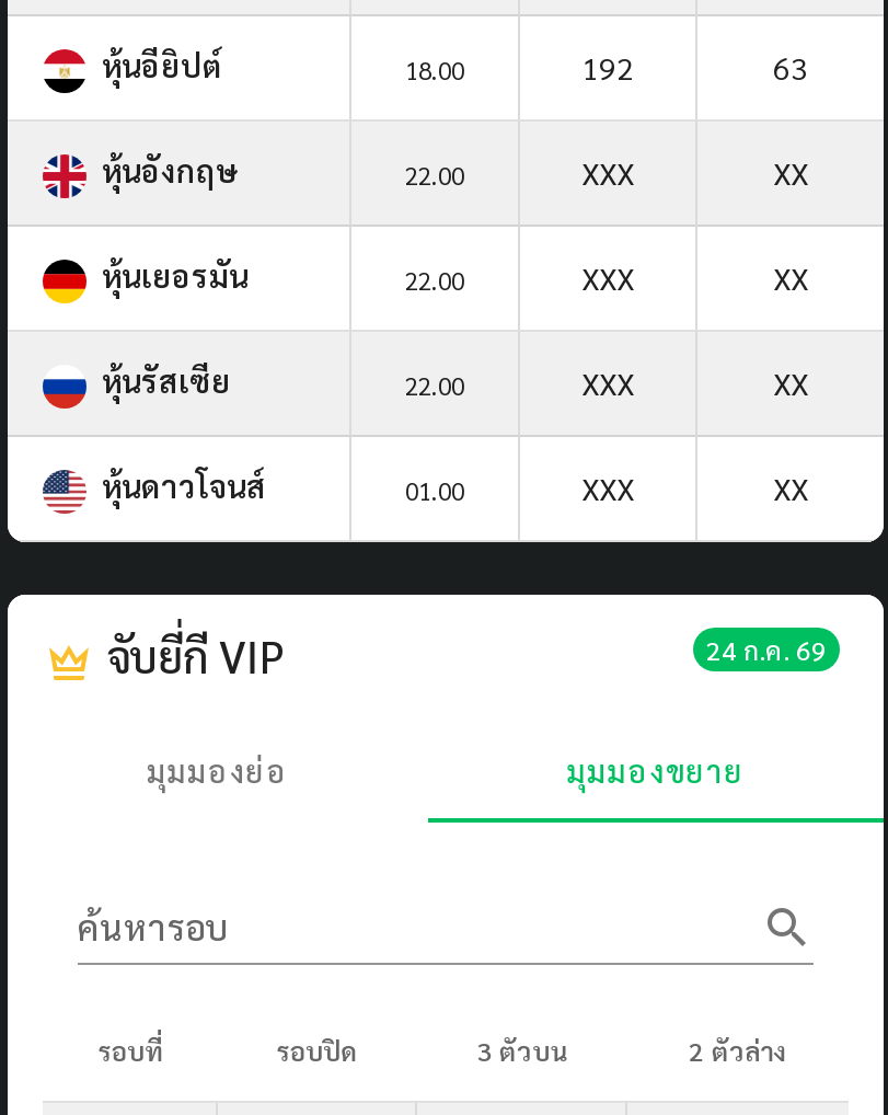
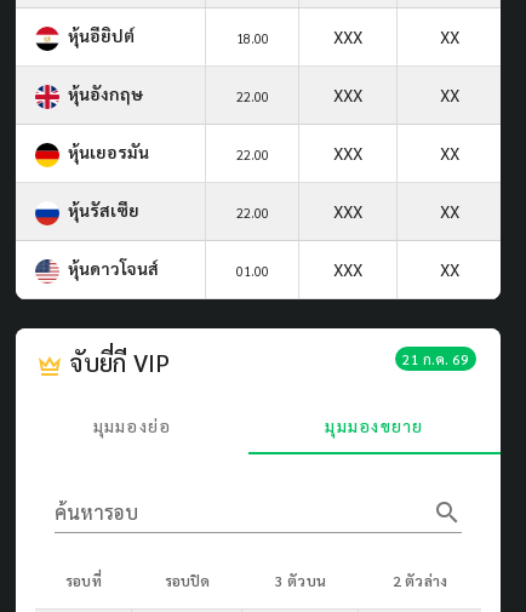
[581,47,808,86] 192 | 63 -> [333,25,459,47] XXX | XX
[706,632,827,667] 24 ก.ค. 69 -> [402,349,469,368] 21 ก.ค. 69

